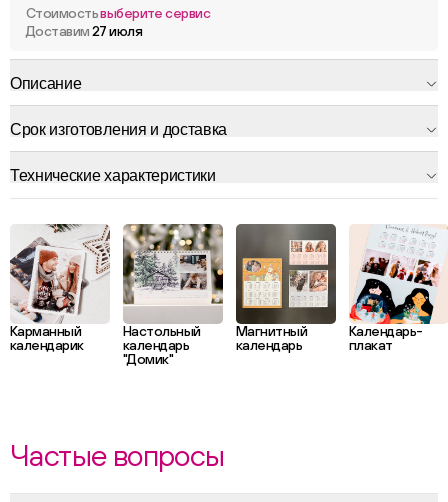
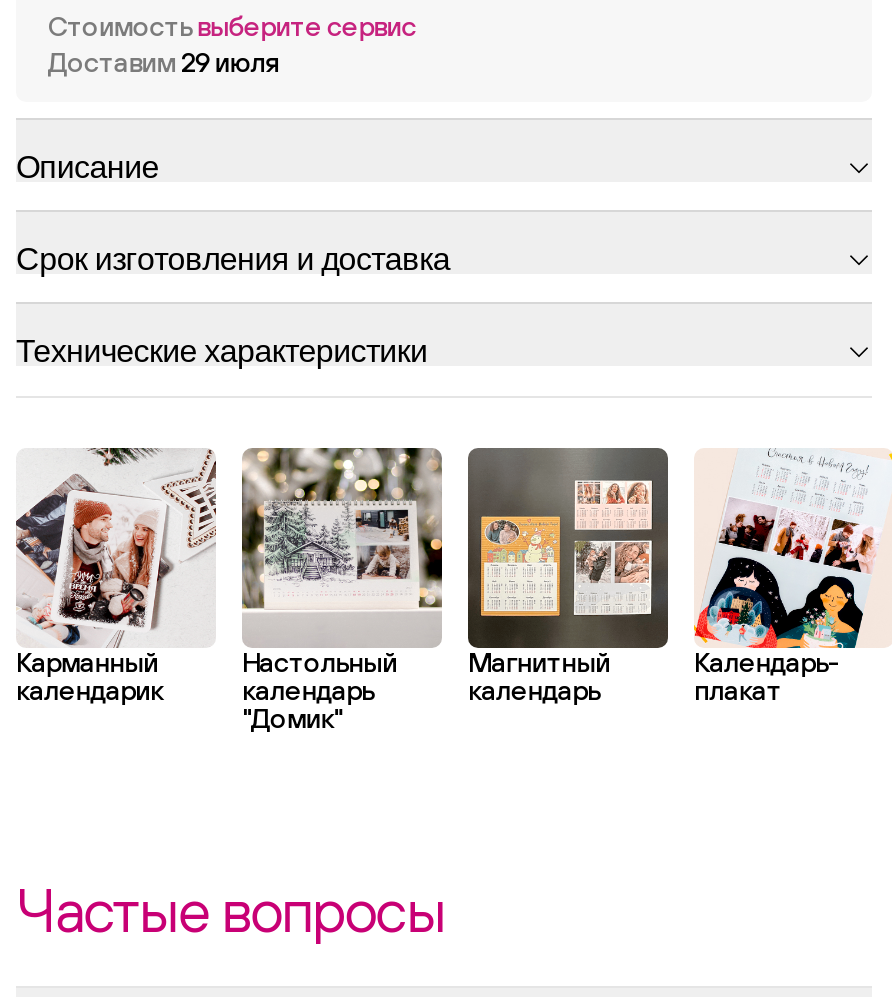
[26,23,142,39] Доставим 27 июля -> [48,46,280,78] Доставим 29 июля

